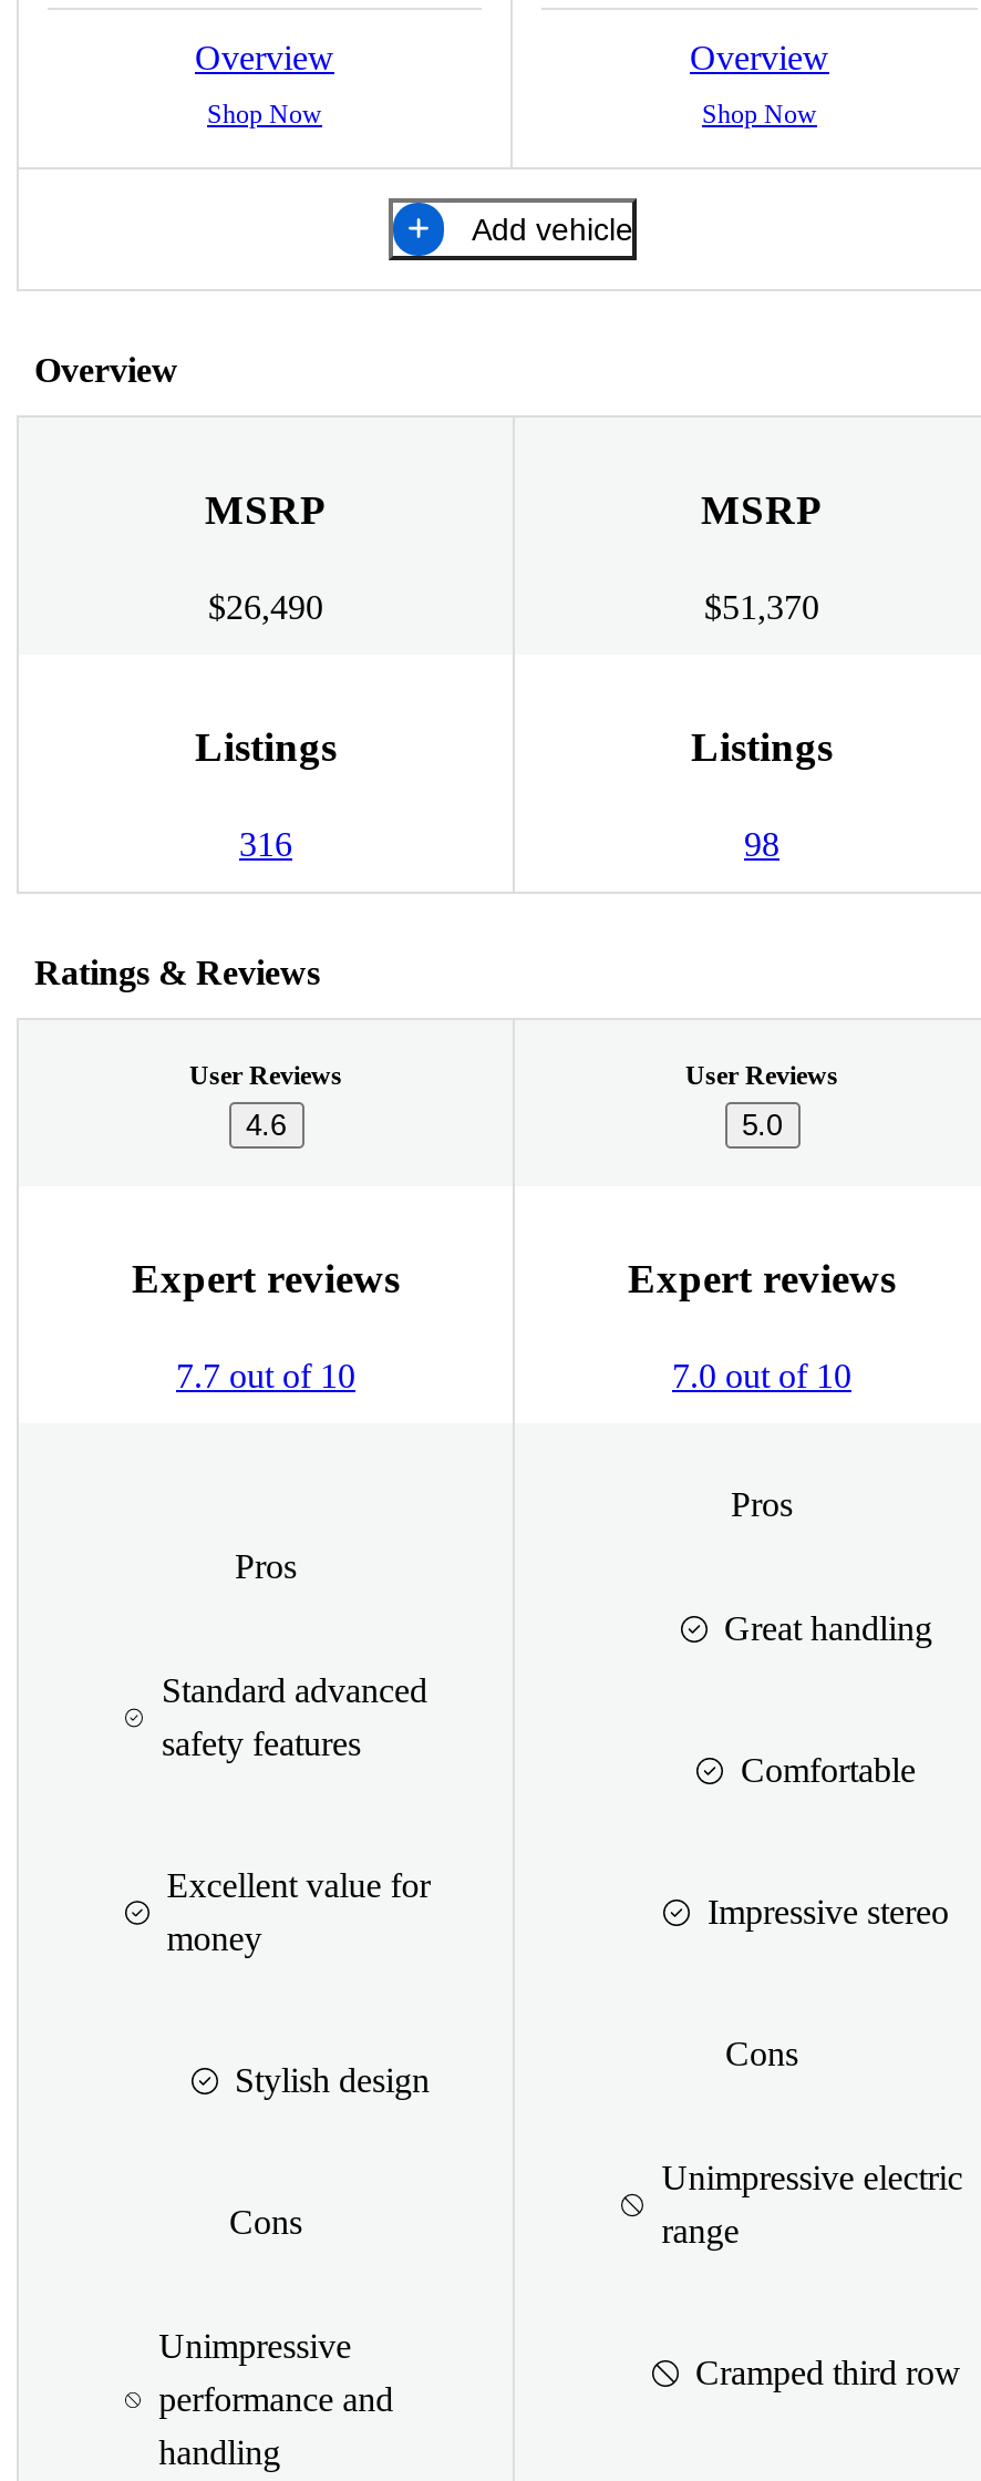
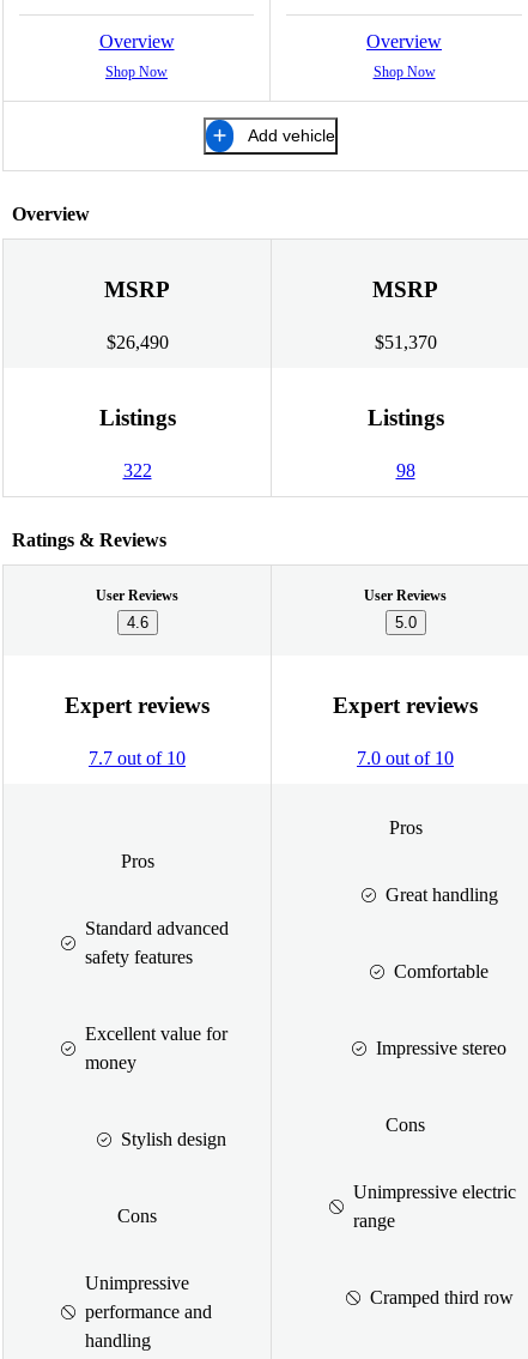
[239,826,292,863] 316 -> [123,461,151,481] 322

